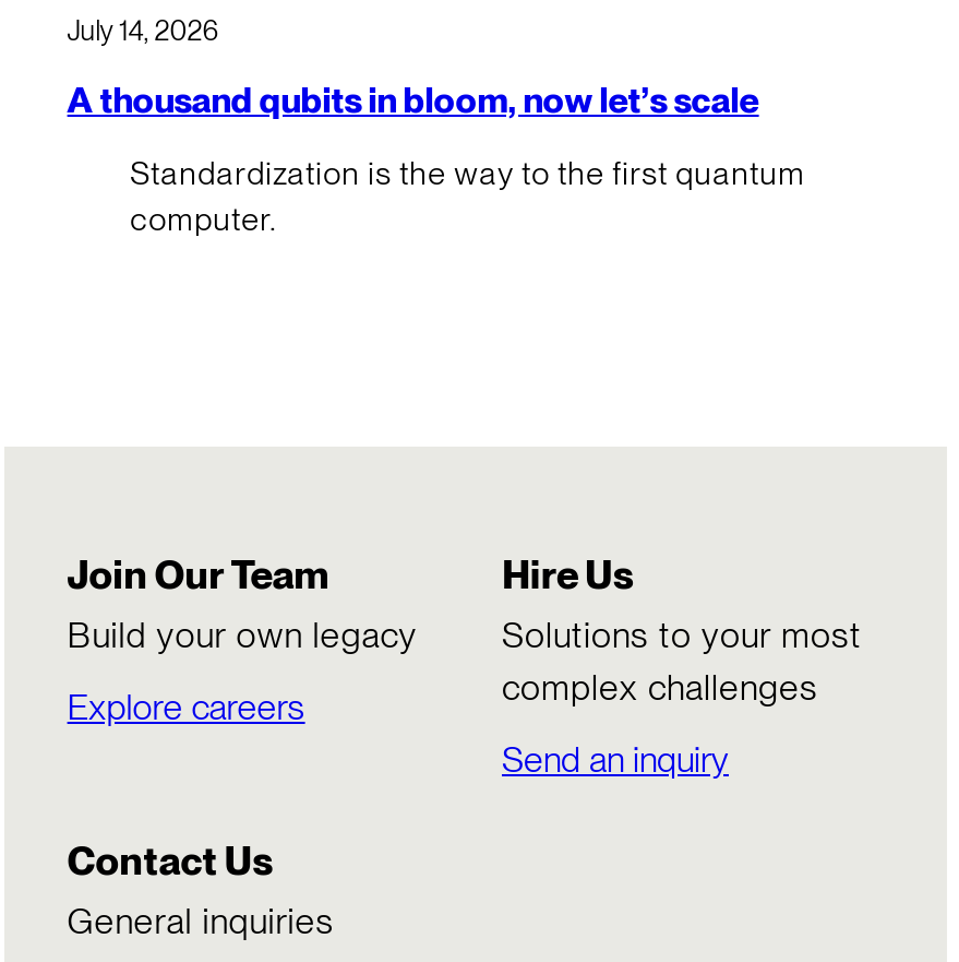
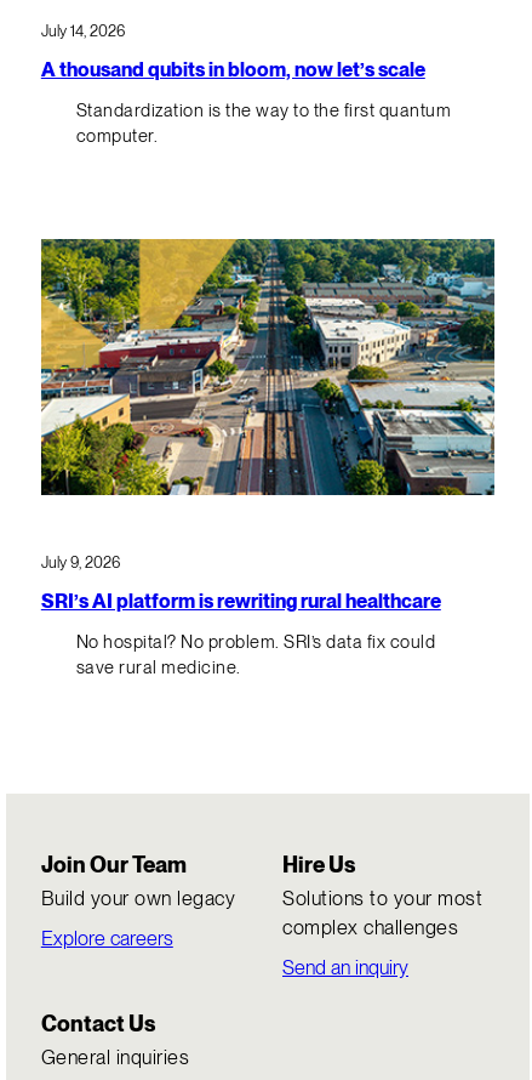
none -> [40,238,496,496] [image]
none -> [41,553,441,678] July 9, 2026 | SRI’s AI platform is rewriting rural healthcare | No hospital? No problem. SRI’s data fix could | save rural medicine.

